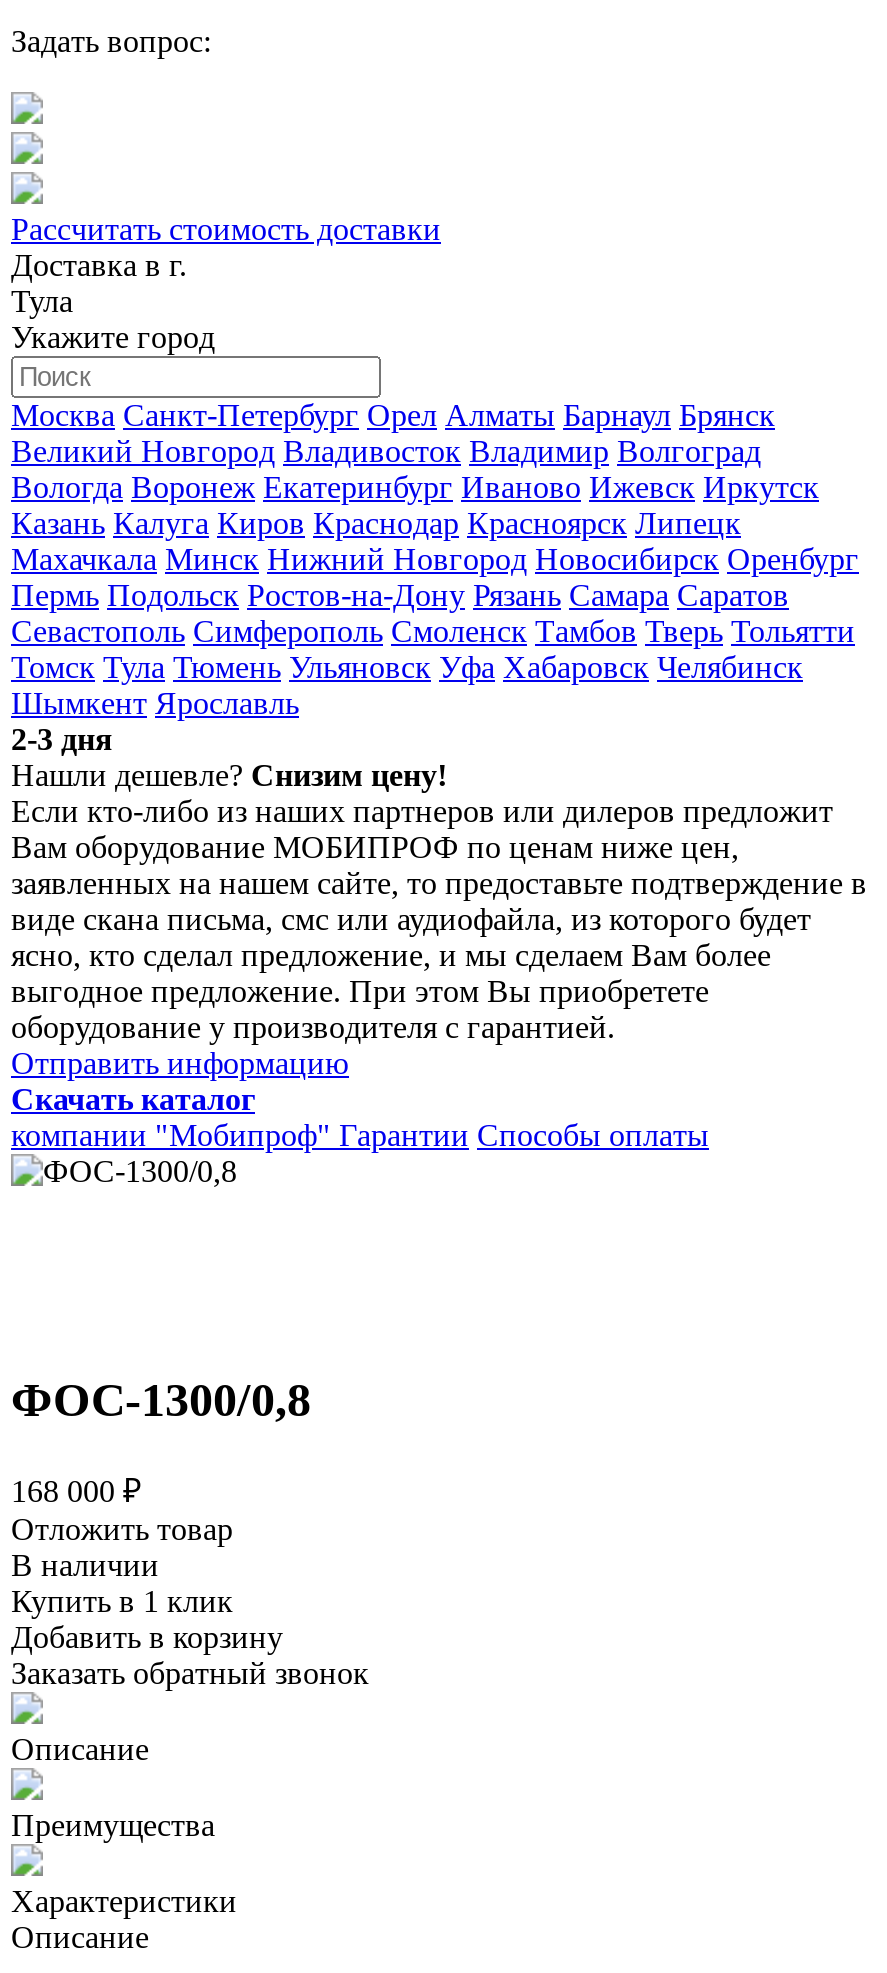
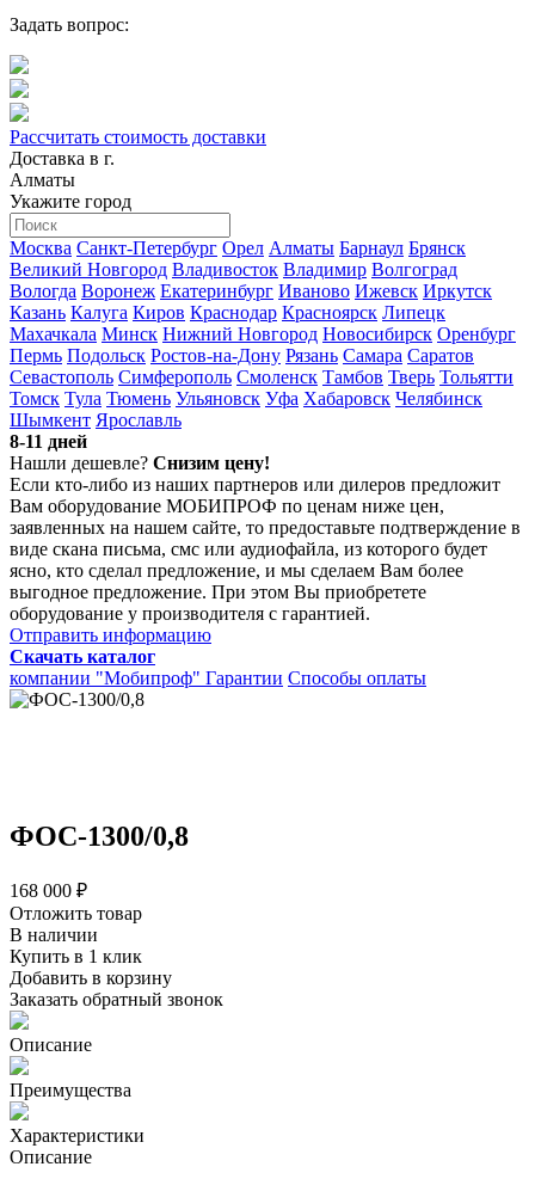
[11,284,73,318] Тула -> [10,170,75,190] Алматы
[11,722,113,756] 2-3 дня -> [10,431,87,451] 8-11 дней

